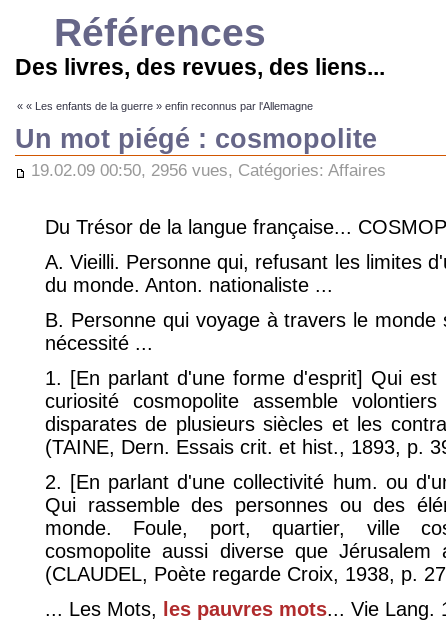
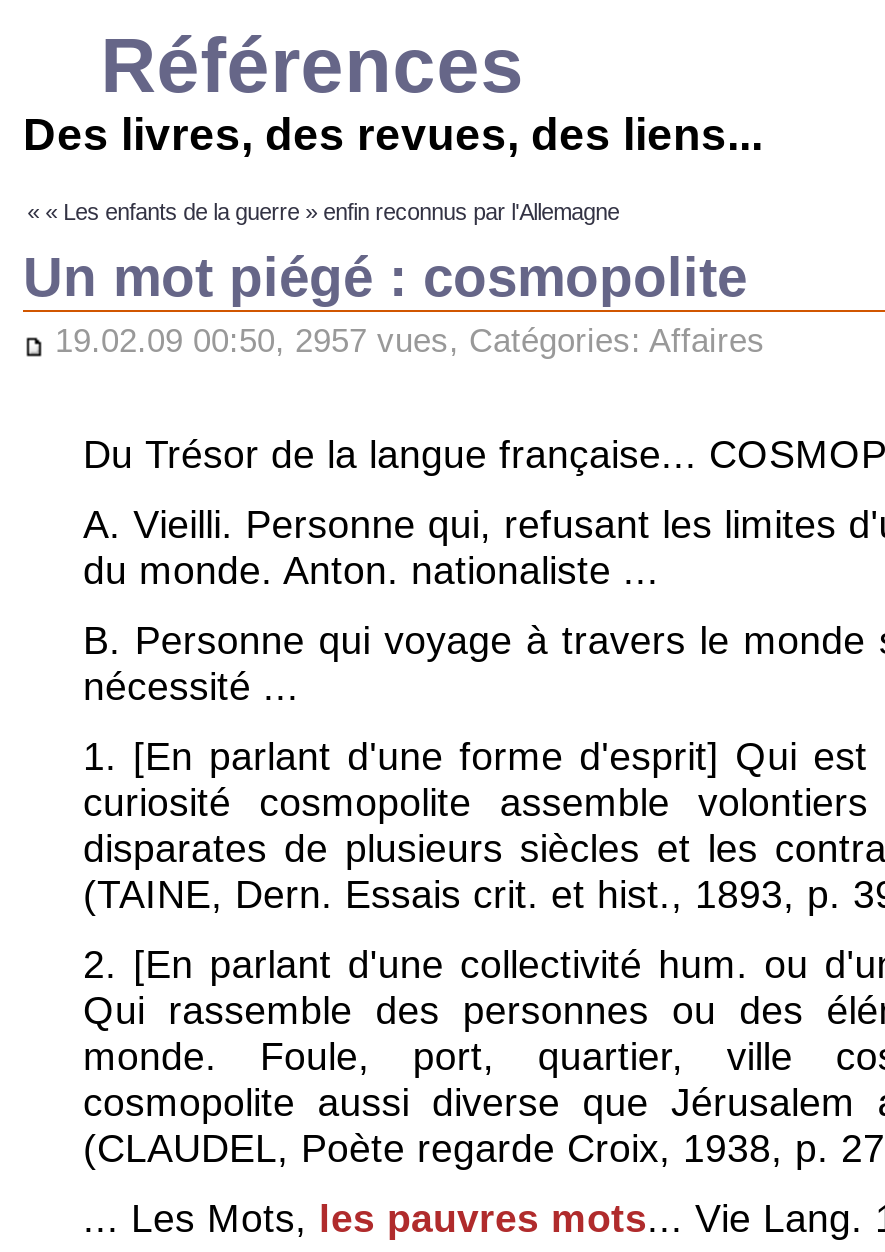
[26,161,386,179] 19.02.09 00:50, 2956 vues, Catégories: Affaires -> [45,323,765,359] 19.02.09 00:50, 2957 vues, Catégories: Affaires

